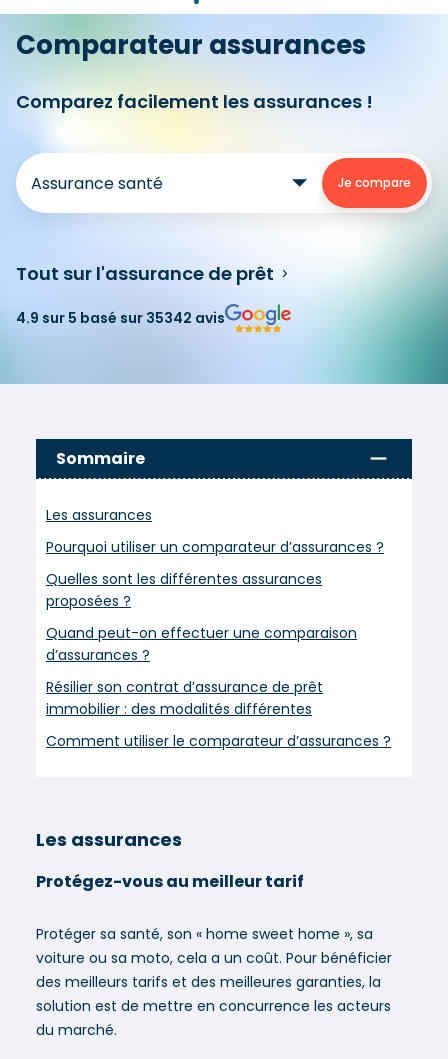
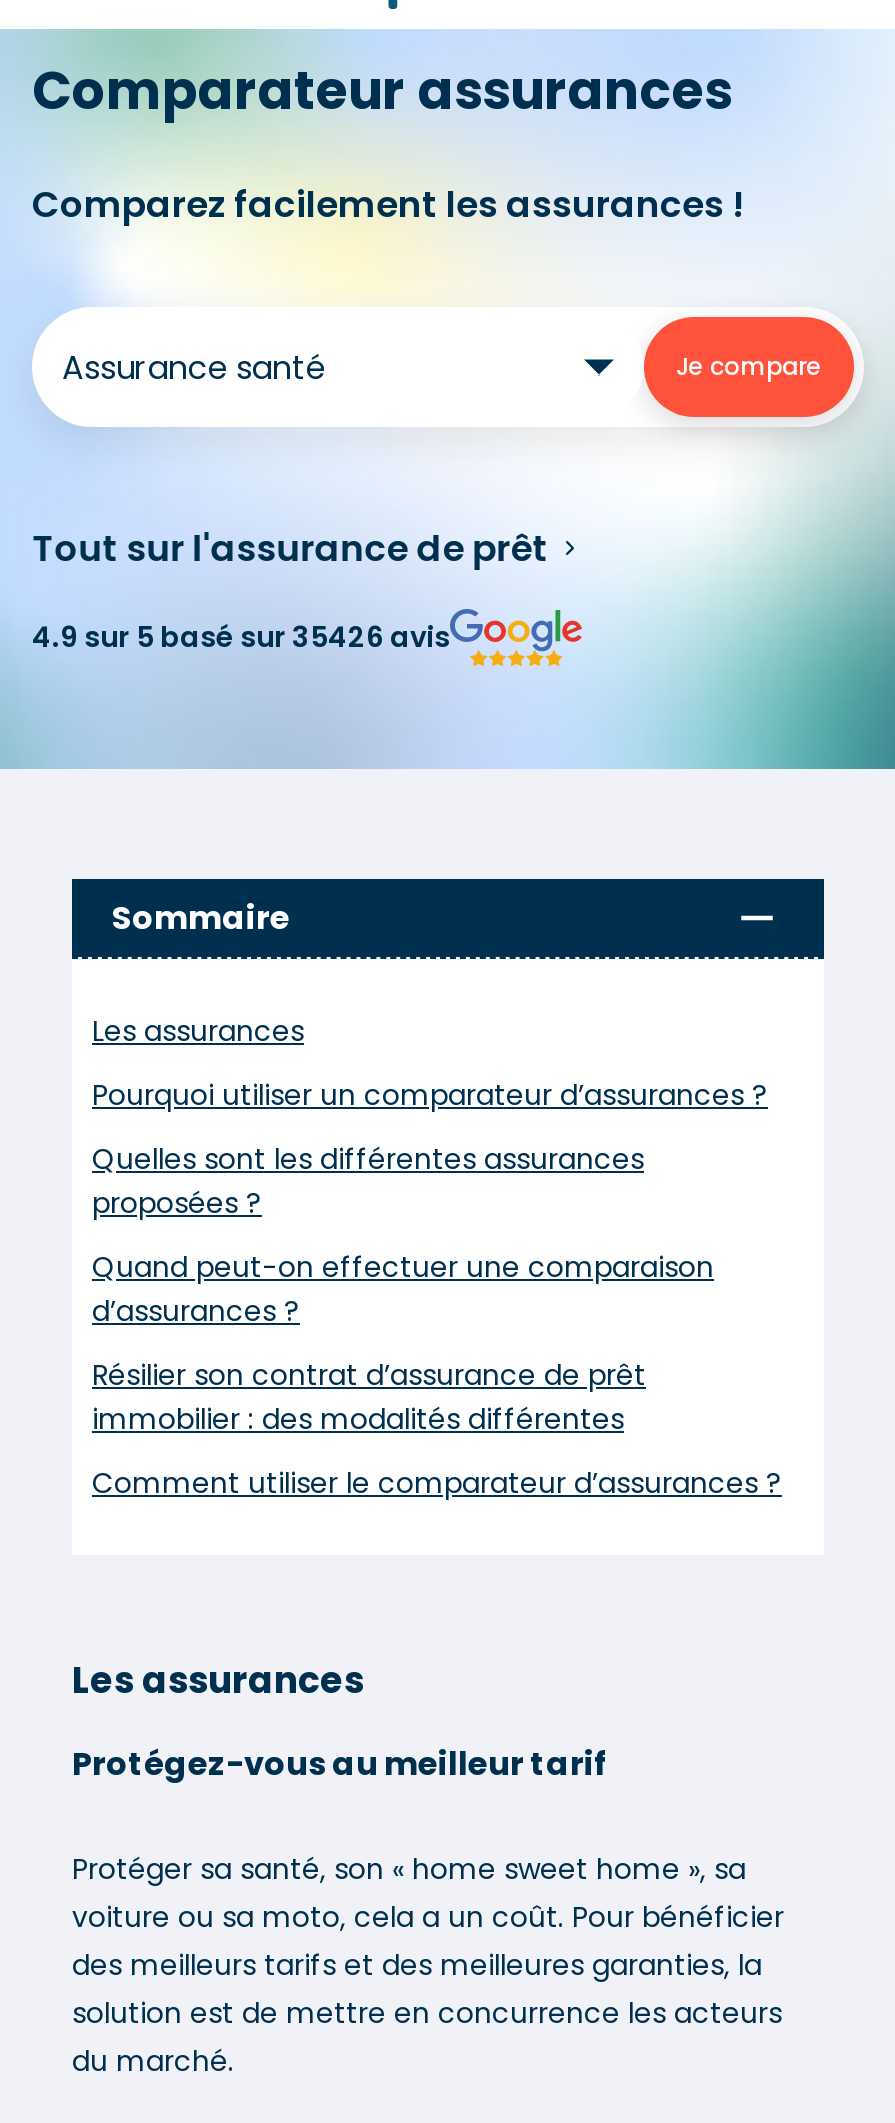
[16,308,225,328] 4.9 sur 5 basé sur 35342 avis -> [32,617,450,657] 4.9 sur 5 basé sur 35426 avis

